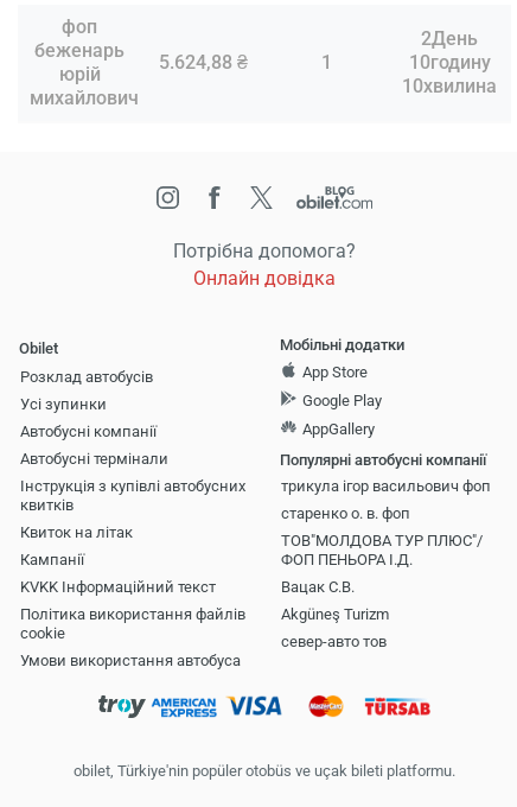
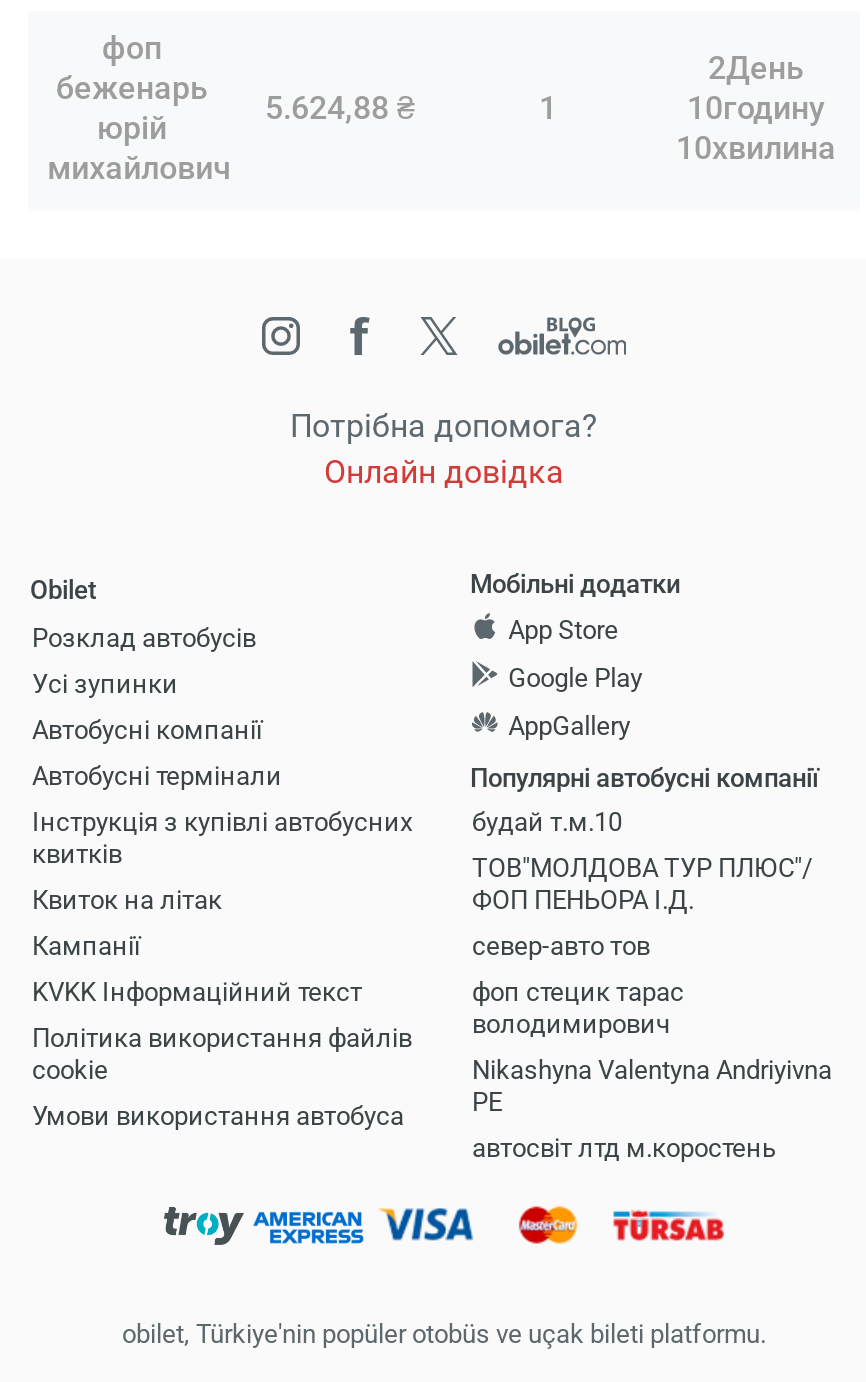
[281,477,491,522] трикула ігор васильович фоп | старенко о. в. фоп -> [472,807,622,837] будай т.м.10
moved [281,532,483,568] -> [472,853,812,915]: ТОВ"МОЛДОВА ТУР ПЛЮС"/ | ФОП ПЕНЬОРА І.Д.
[281,578,389,623] Вацак С.В. | Akgüneş Turizm -> none
none -> [472,977,832,1163] фоп стецик тарас | володимирович | Nikashyna Valentyna Andriyivna | PE | автосвіт лтд м.коростень
moved [281,633,387,650] -> [472,931,650,961]: север-авто тов

